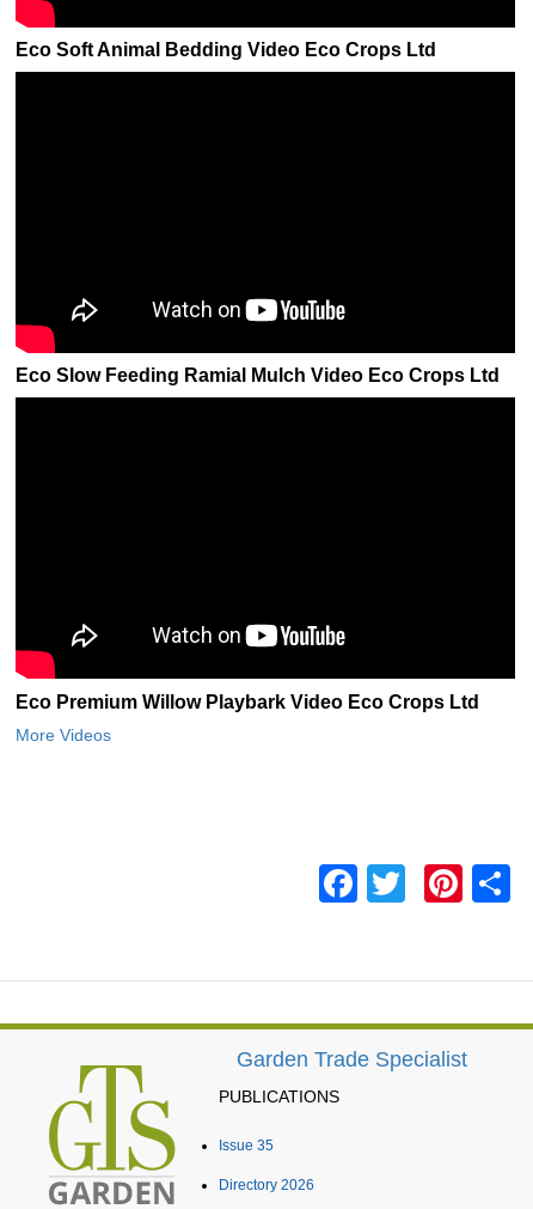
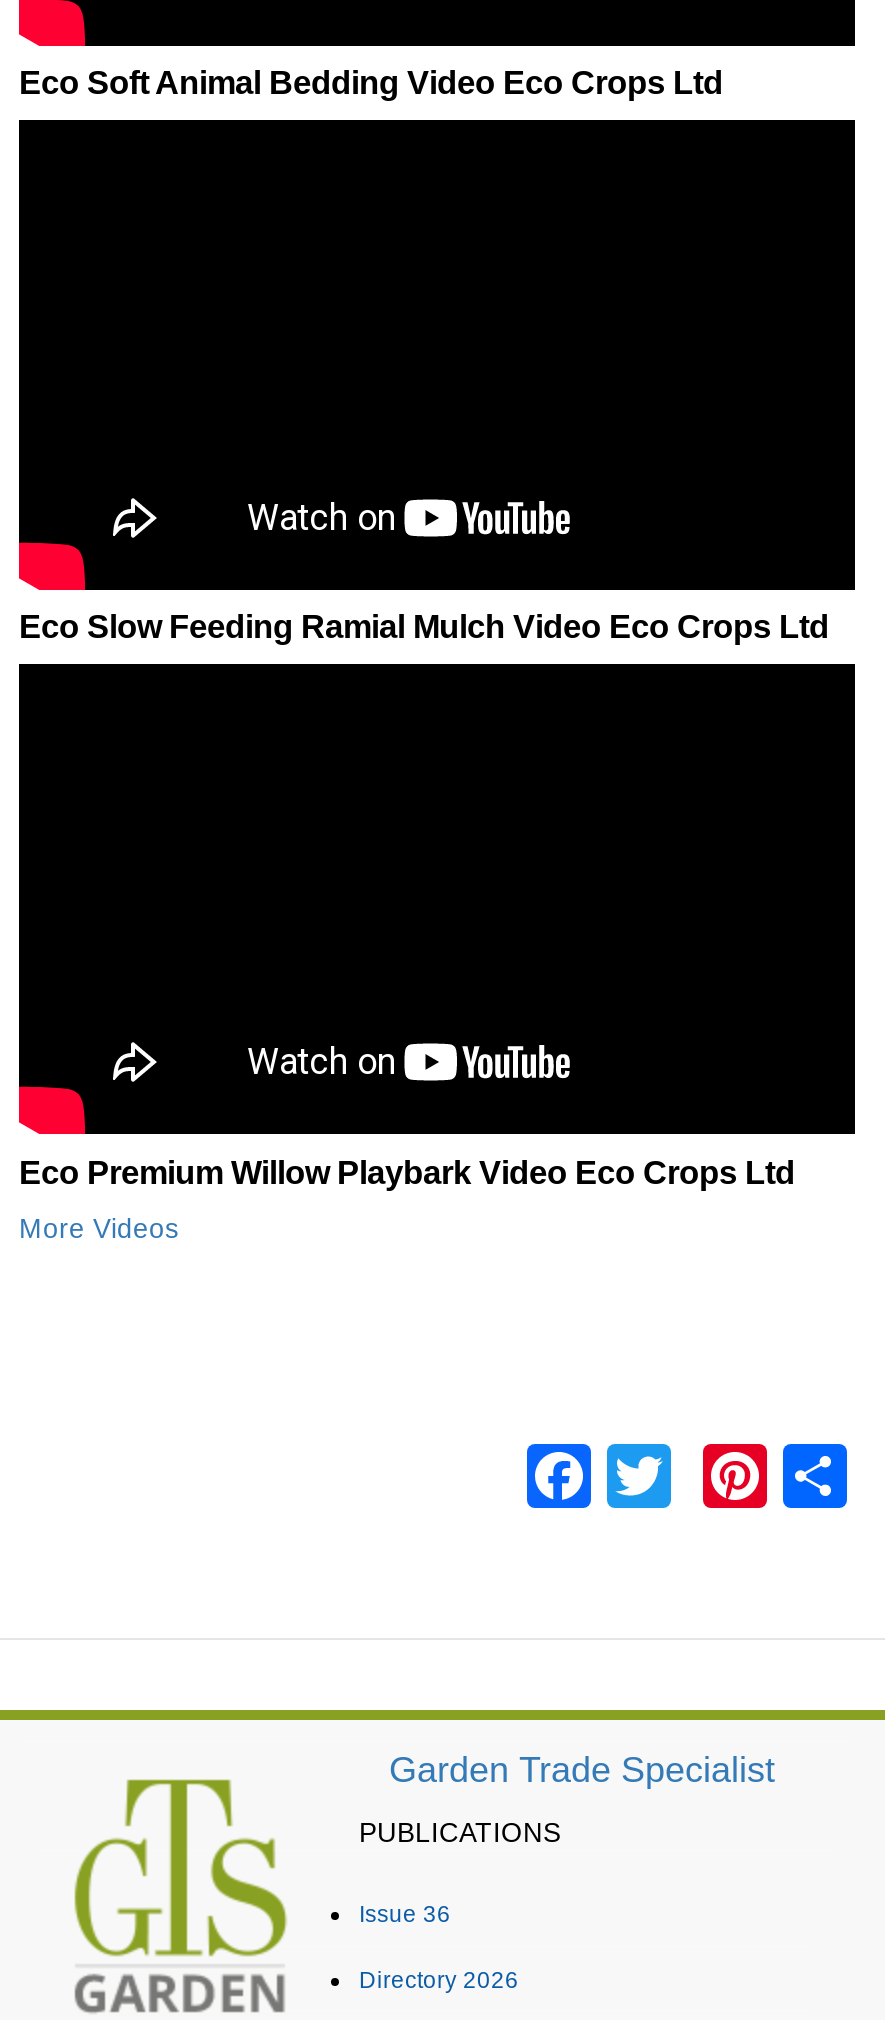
[219,1138,274,1153] Issue 35 -> [359,1901,451,1927] Issue 36

